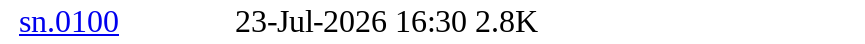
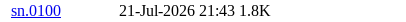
[235,5,539,39] 23-Jul-2026 16:30 2.8K -> [119,2,271,19] 21-Jul-2026 21:43 1.8K

